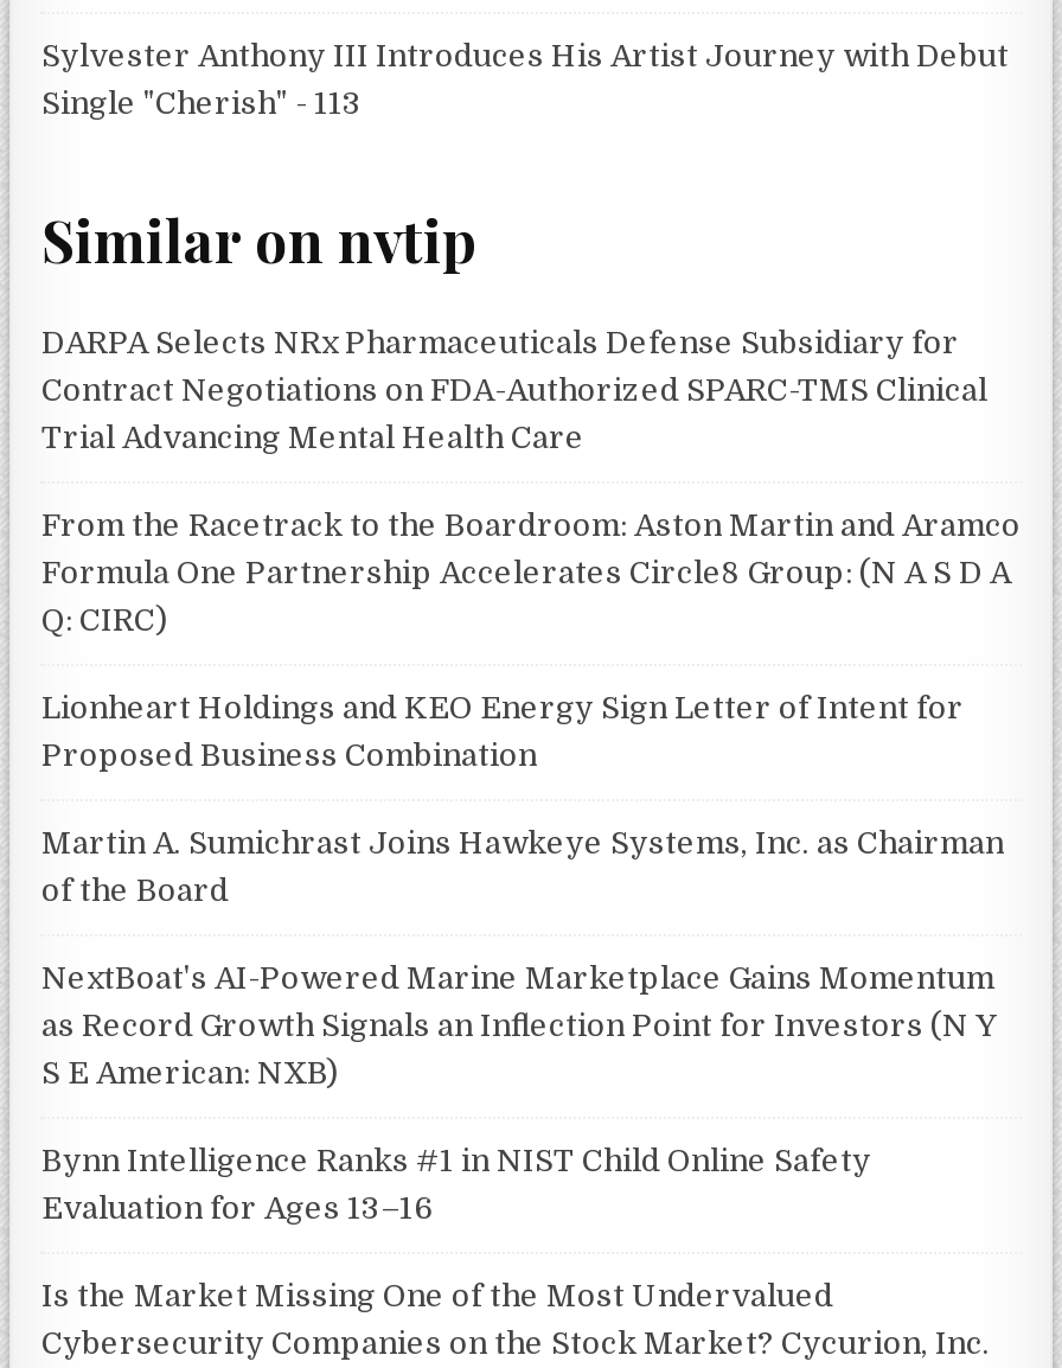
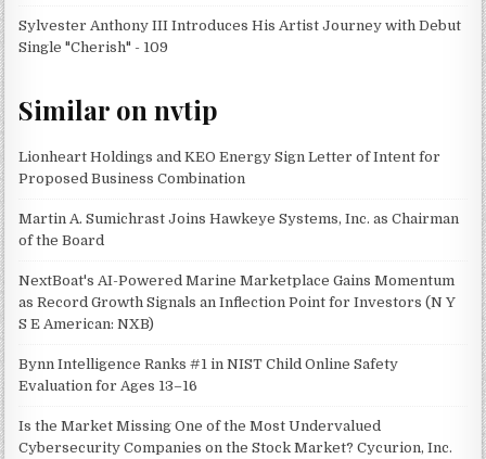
[41,86,362,122] Single "Cherish" - 113 -> [19,39,169,56] Single "Cherish" - 109
[41,325,1021,638] DARPA Selects NRx Pharmaceuticals Defense Subsidiary for | Contract Negotiations on FDA-Authorized SPARC-TMS Clinical | Trial Advancing Mental Health Care | From the Racetrack to the Boardroom: Aston Martin and Aramco | Formula One Partnership Accelerates Circle8 Group: (N A S D A | Q: CIRC) -> none

